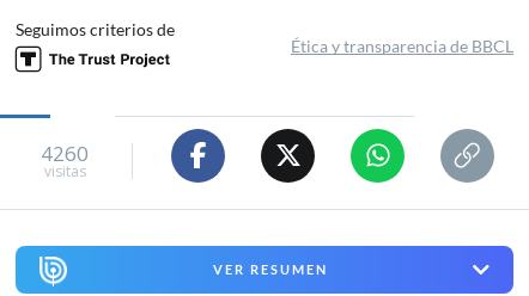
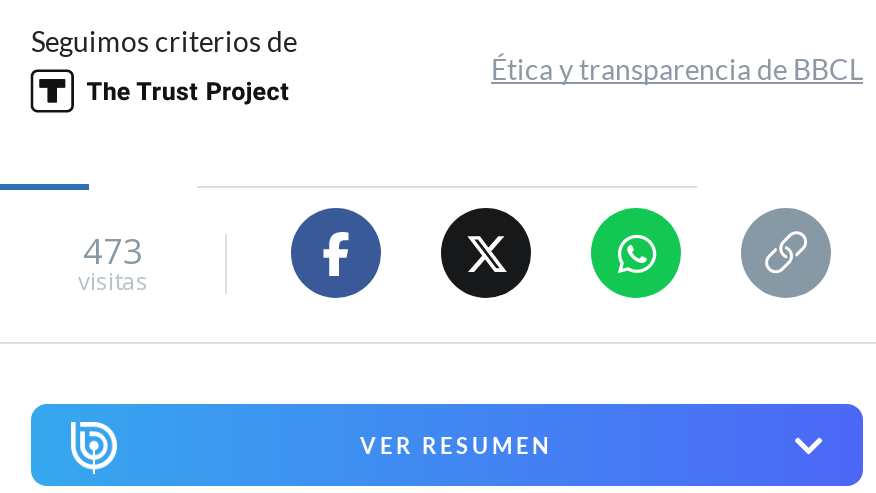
[41,140,89,167] 4260 -> [83,228,143,274] 473

